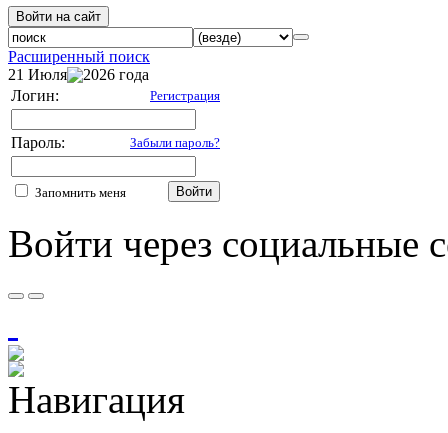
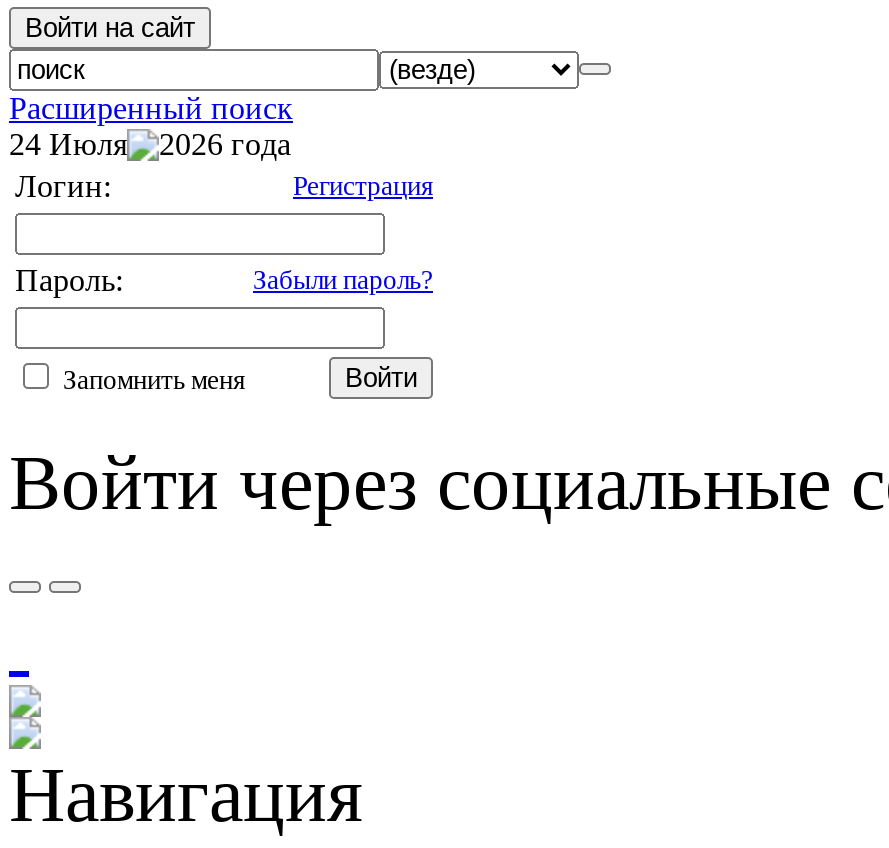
[8,66,149,83] 21 Июля 2026 года -> [9,127,291,161] 24 Июля 2026 года

